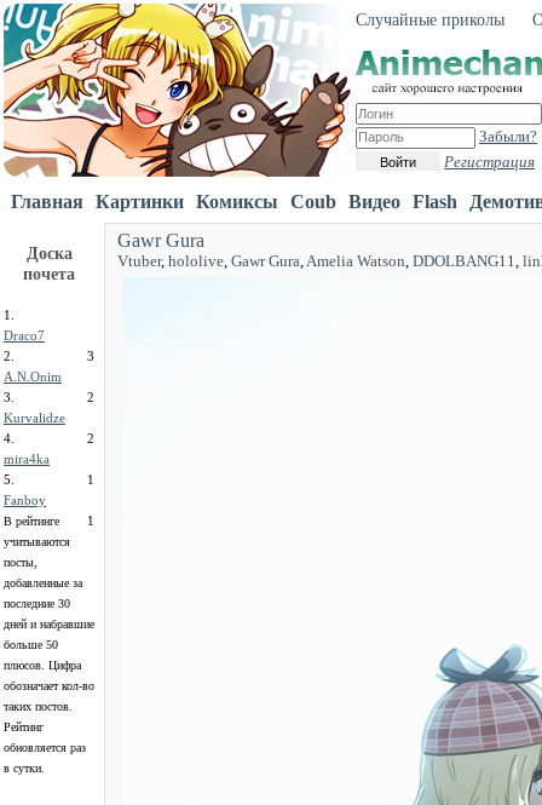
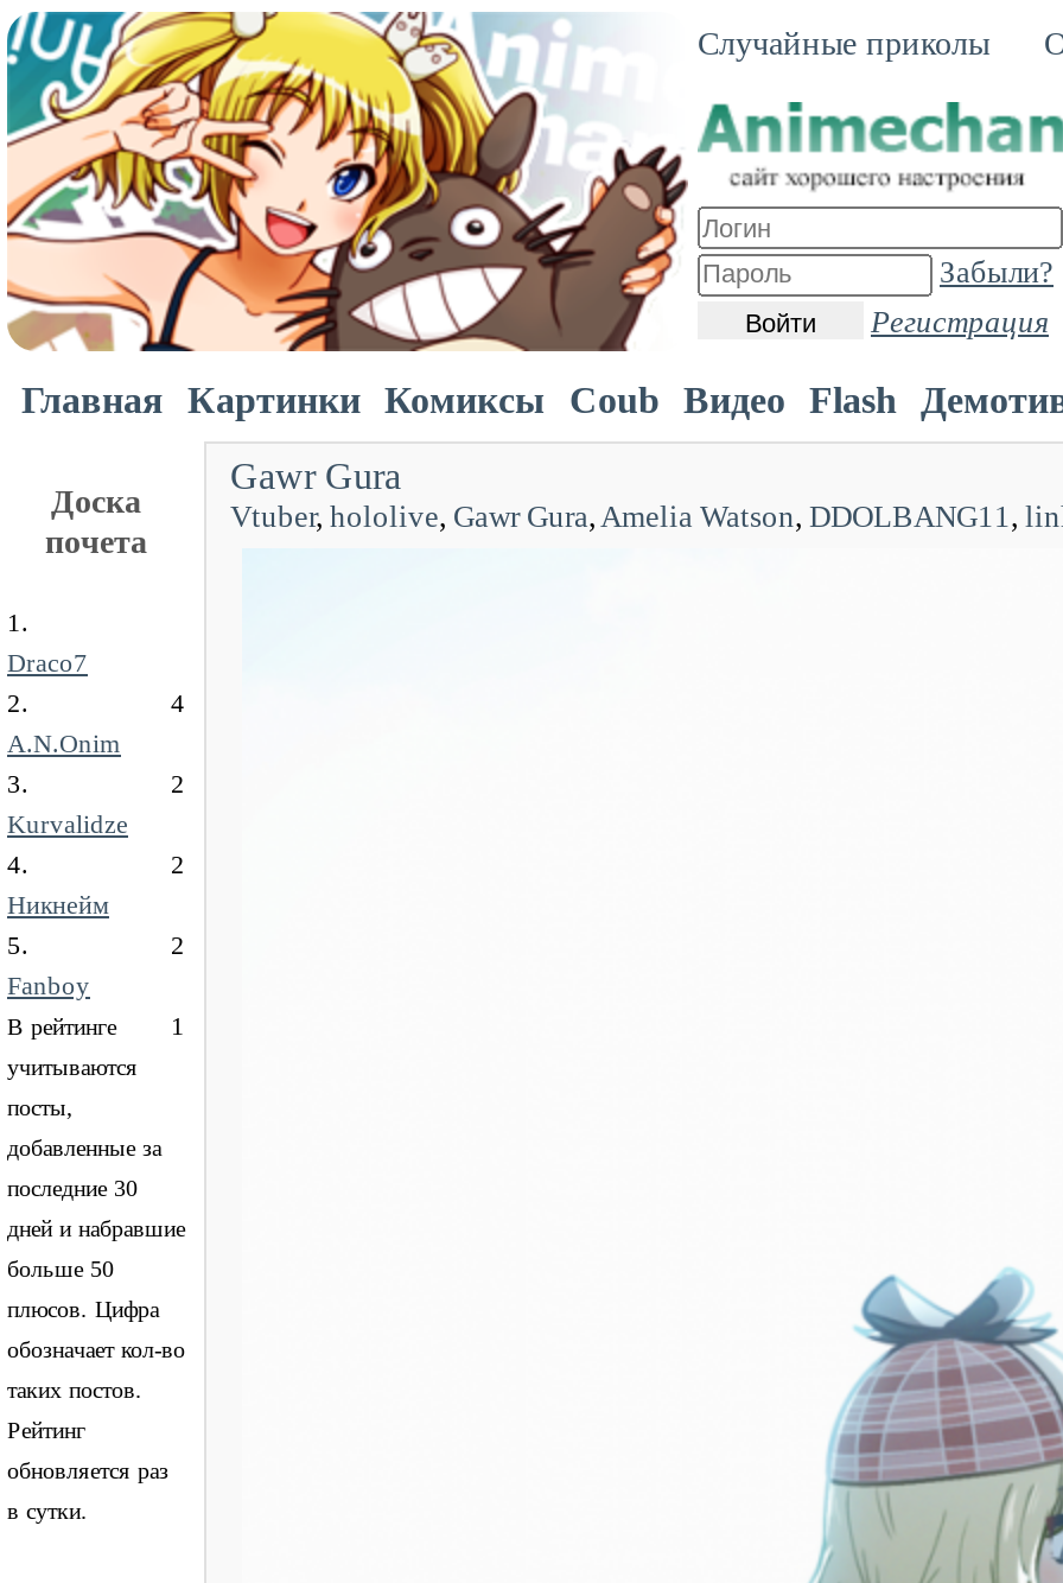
[87,349,94,363] 3 -> [171,688,185,717] 4
[4,452,94,487] mira4ka | 1 -> [7,890,185,959] Никнейм | 2

